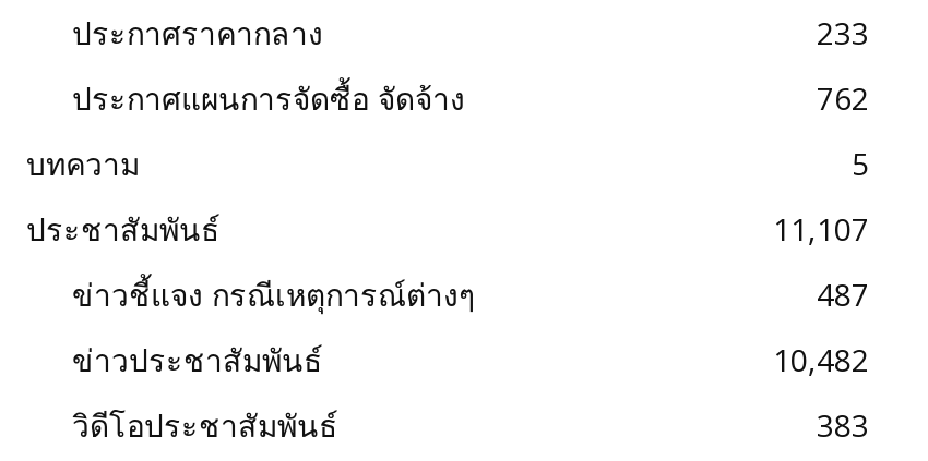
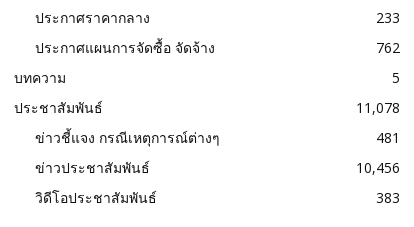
[773,208,869,250] 11,107 -> [356,98,400,117] 11,078
[817,274,869,315] 487 -> [376,128,400,147] 481
[773,339,869,380] 10,482 -> [356,158,400,177] 10,456

